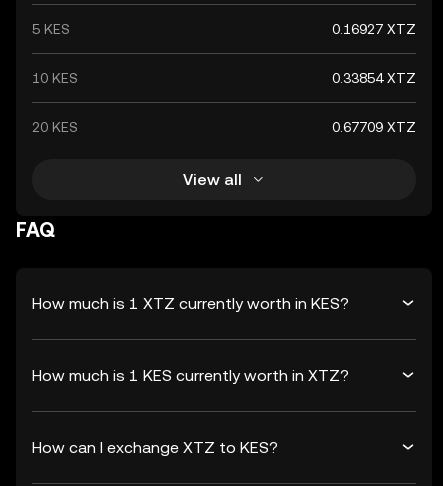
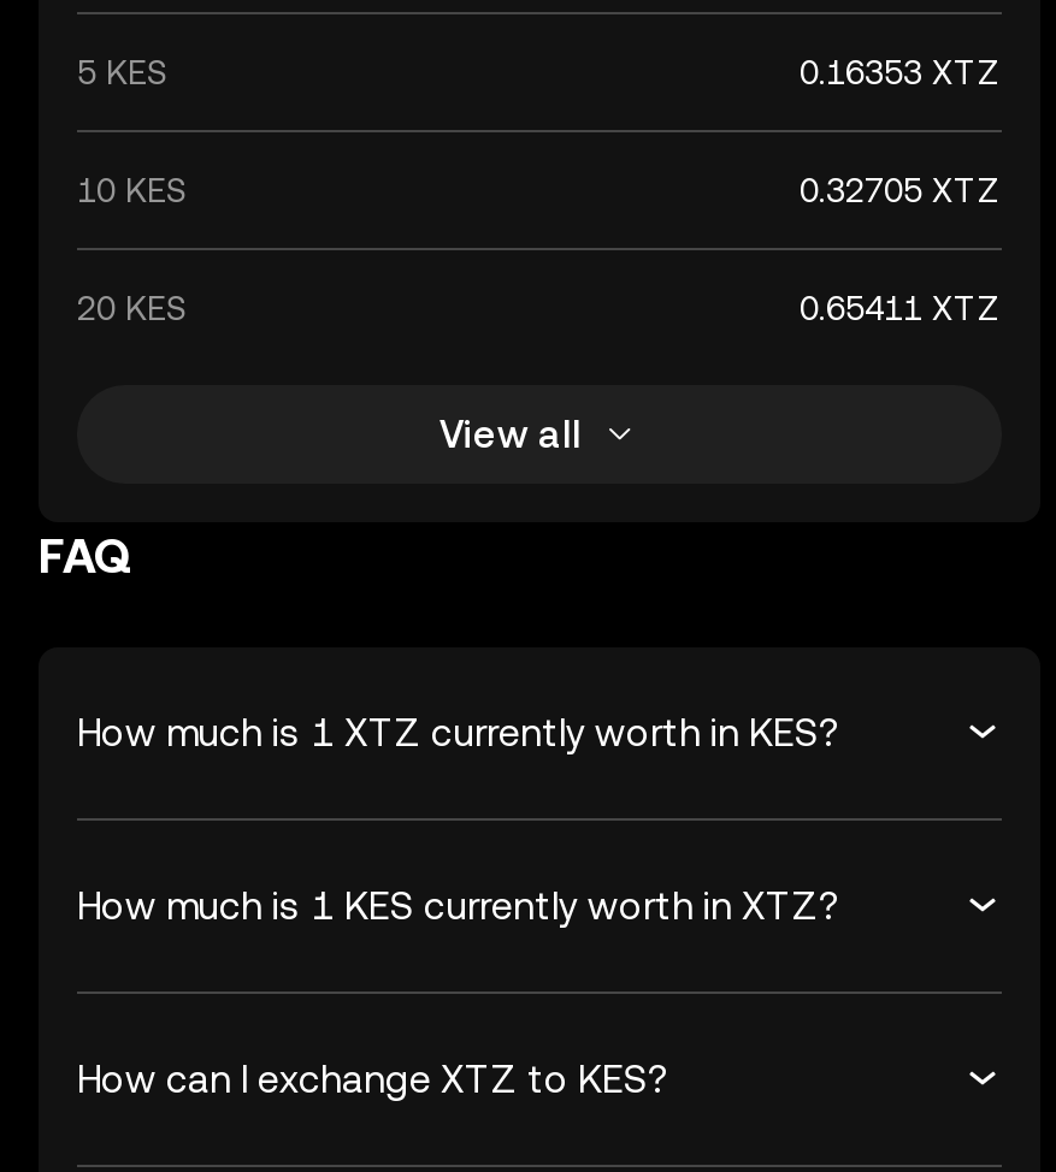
[332,21,416,37] 0.16927 XTZ -> [800,53,1002,91] 0.16353 XTZ
[332,70,416,86] 0.33854 XTZ -> [800,171,1002,209] 0.32705 XTZ
[332,119,416,135] 0.67709 XTZ -> [800,289,1002,327] 0.65411 XTZ

